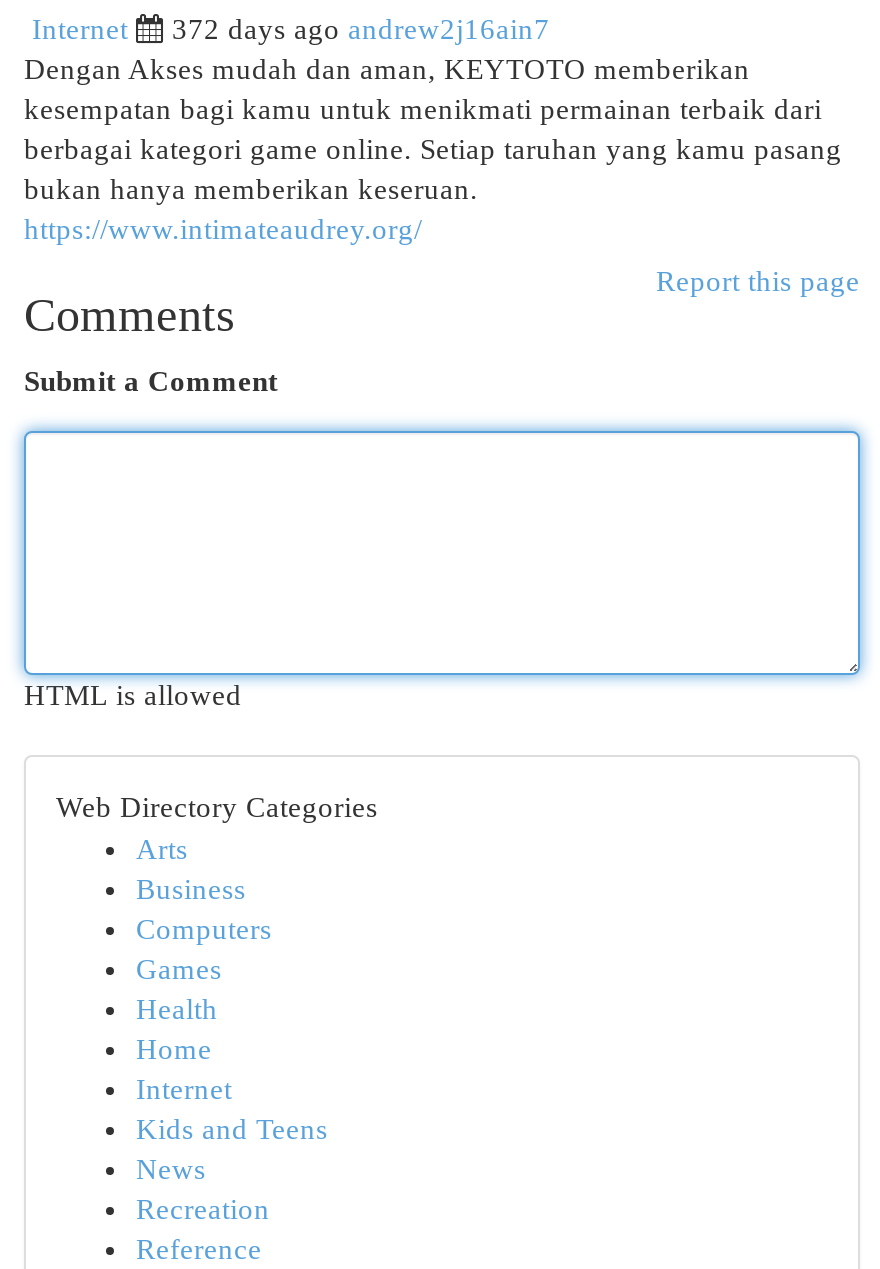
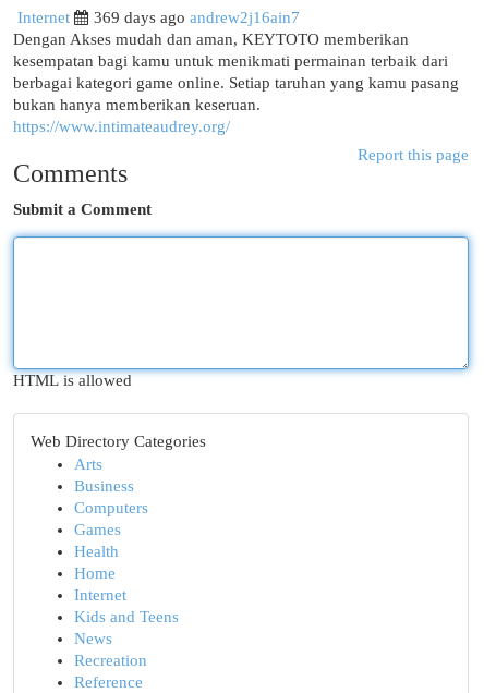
[172,13,550,45] 372 days ago andrew2j16ain7 -> [94,9,300,26] 369 days ago andrew2j16ain7

